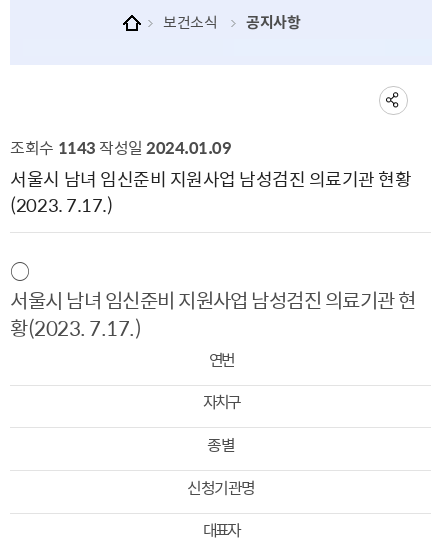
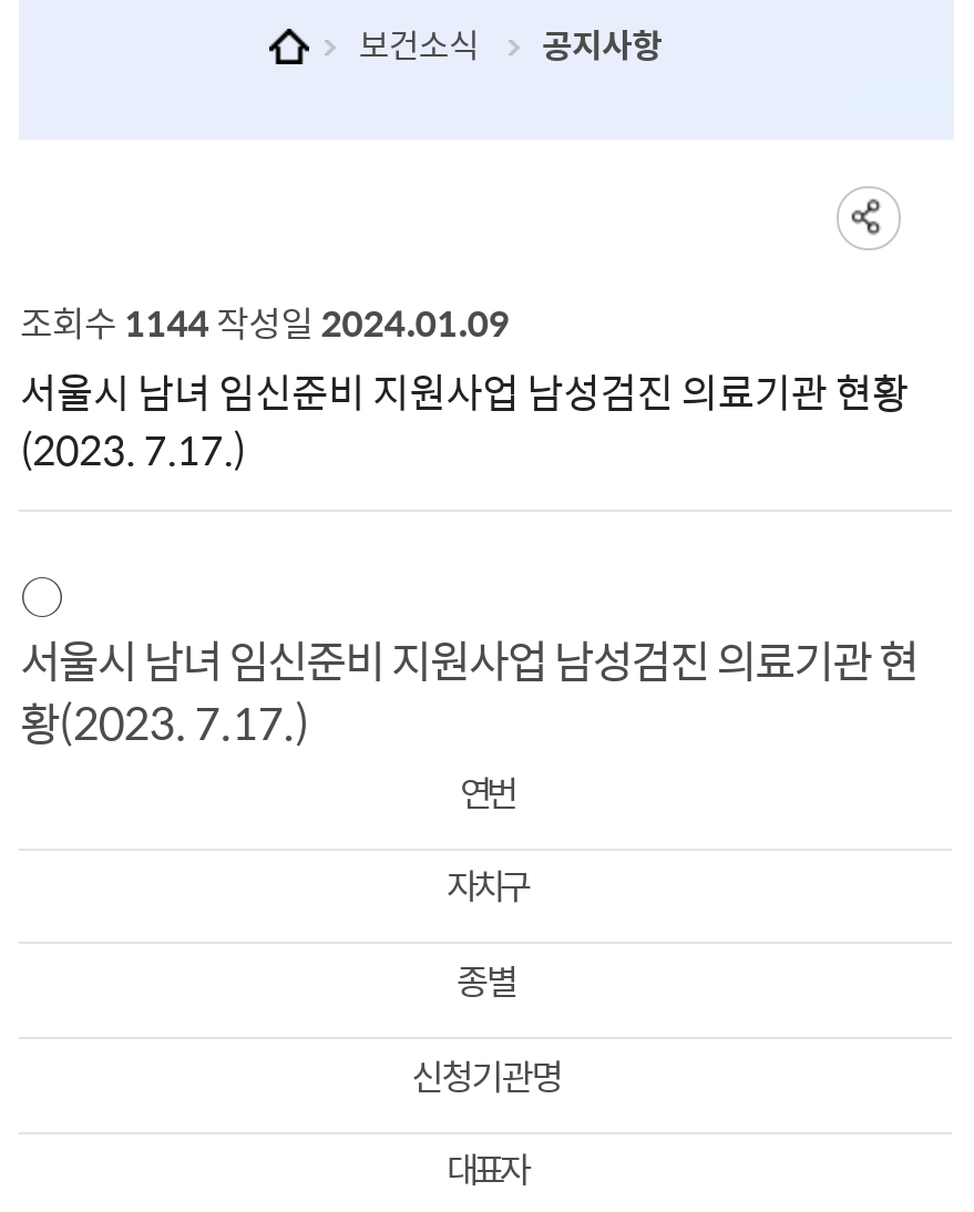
[10,135,231,159] 조회수 1143 작성일 2024.01.09 -> [20,295,510,348] 조회수 1144 작성일 2024.01.09

